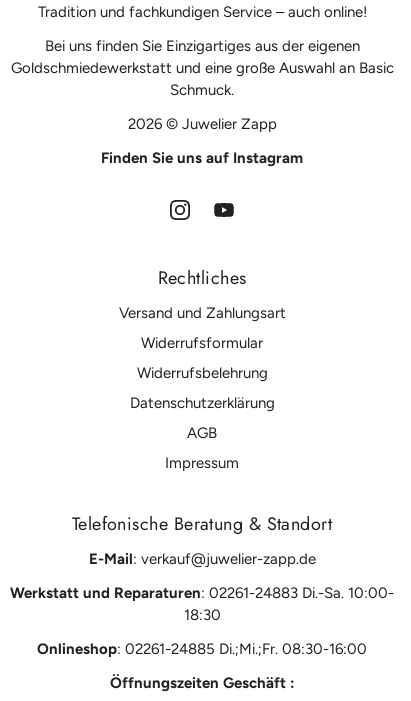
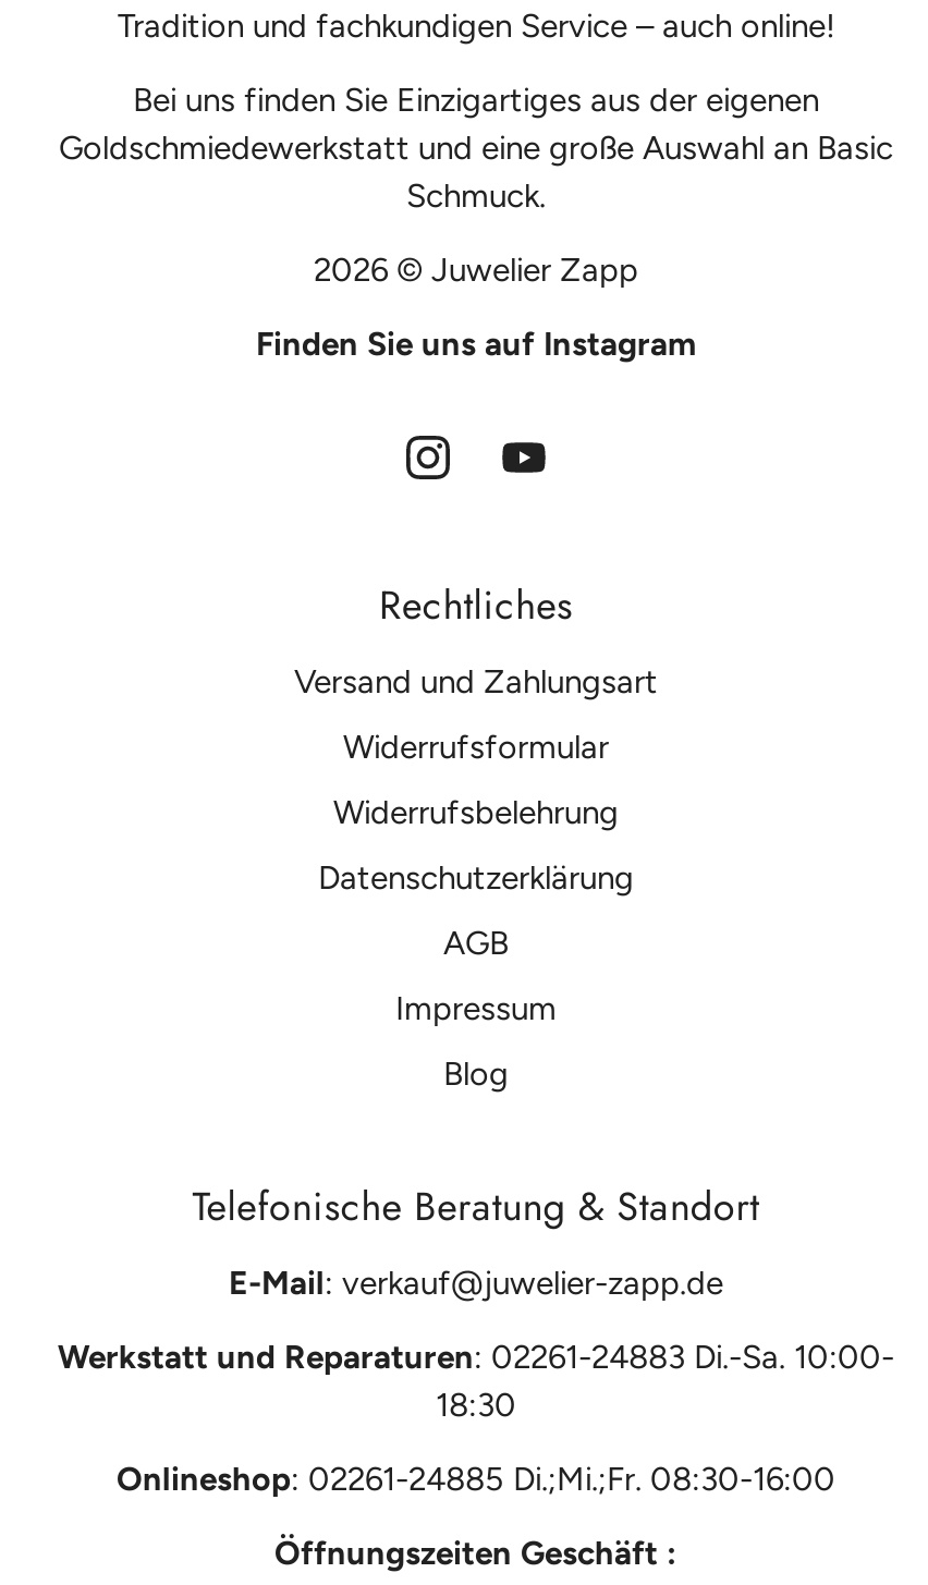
none -> [443,1053,509,1093] Blog

